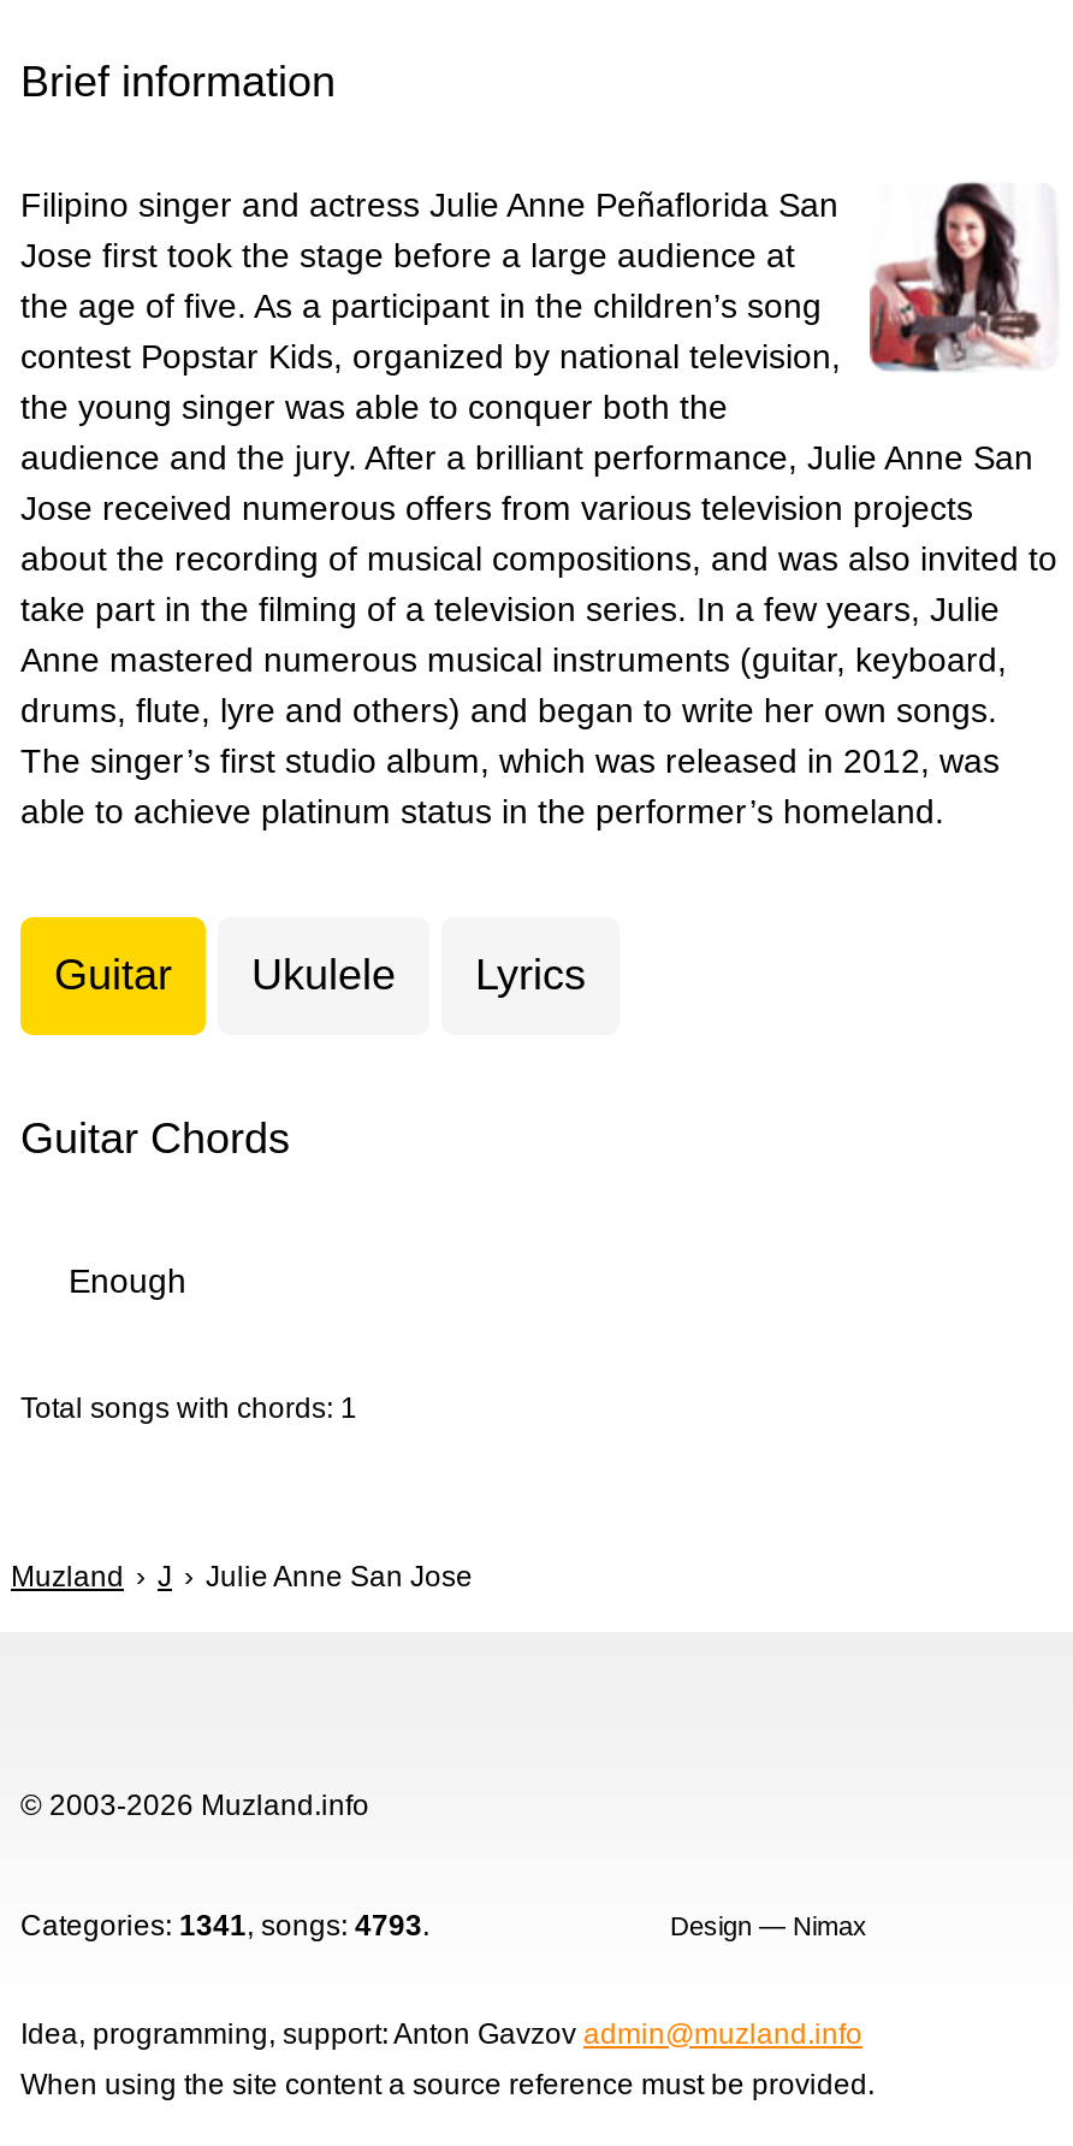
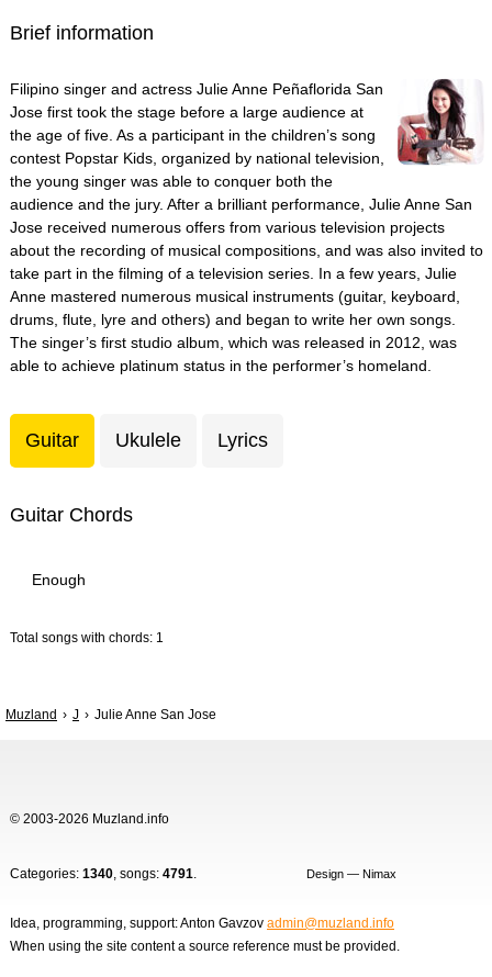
[20,1909,429,1943] Categories: 1341, songs: 4793. -> [10,866,197,881] Categories: 1340, songs: 4791.

